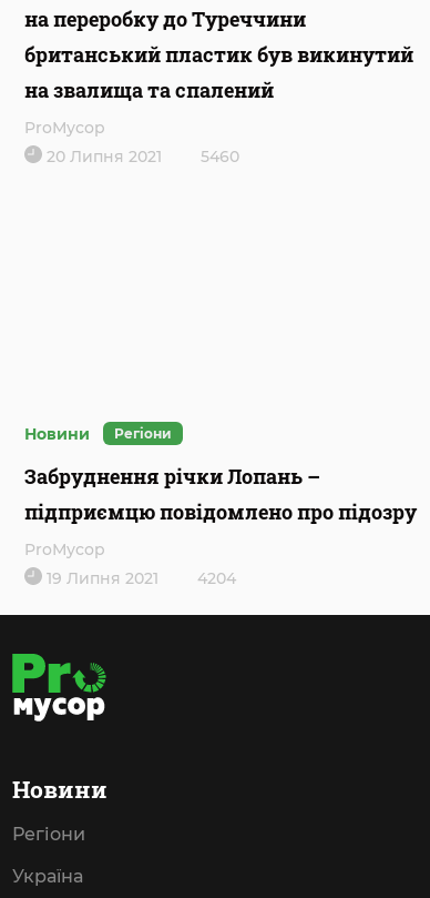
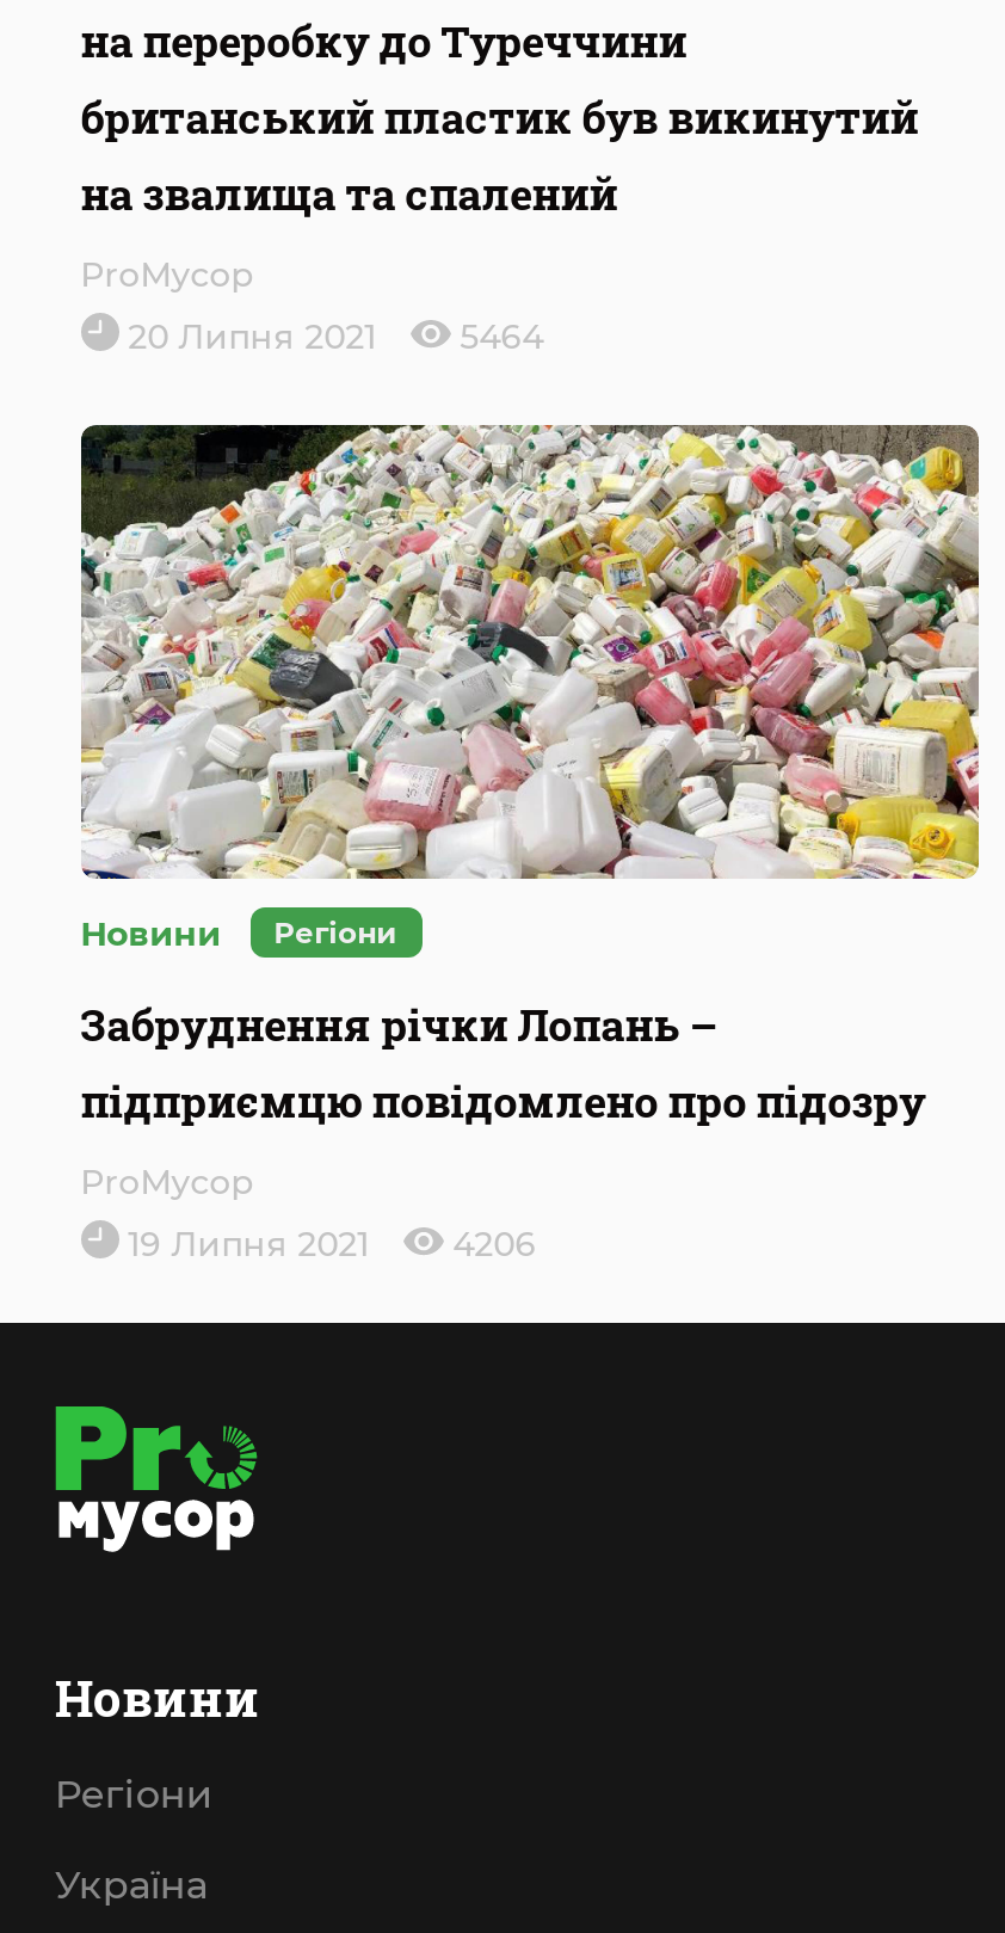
[46,147,239,167] 20 Липня 2021 5460 -> [128,316,543,359] 20 Липня 2021 5464
none -> [79,423,981,881] [image]
[46,568,236,588] 19 Липня 2021 4204 -> [128,1223,536,1266] 19 Липня 2021 4206

